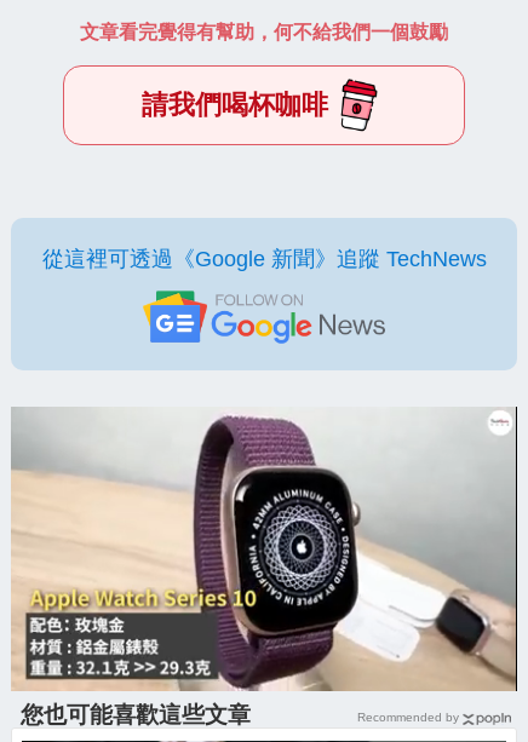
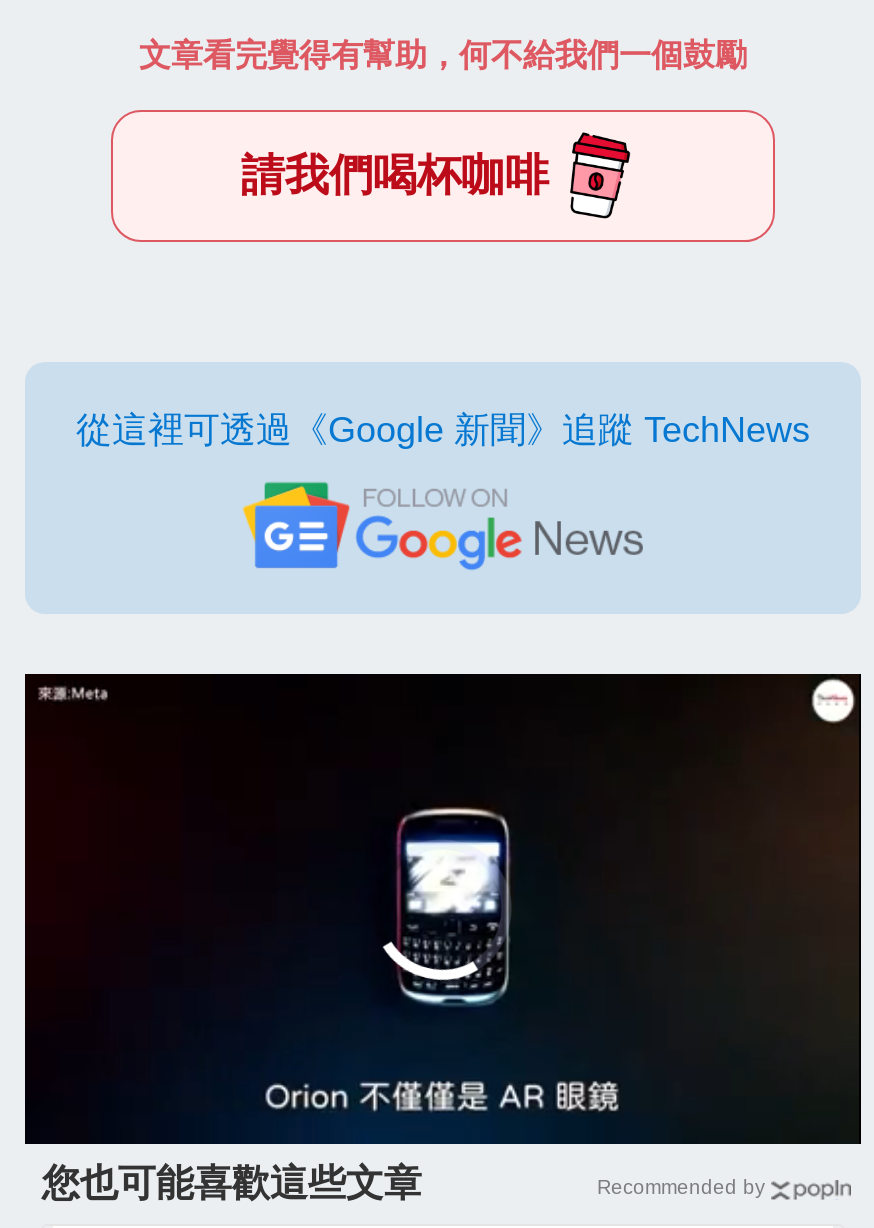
[11,407,517,692] [image] -> [23,672,861,1146] [image]

